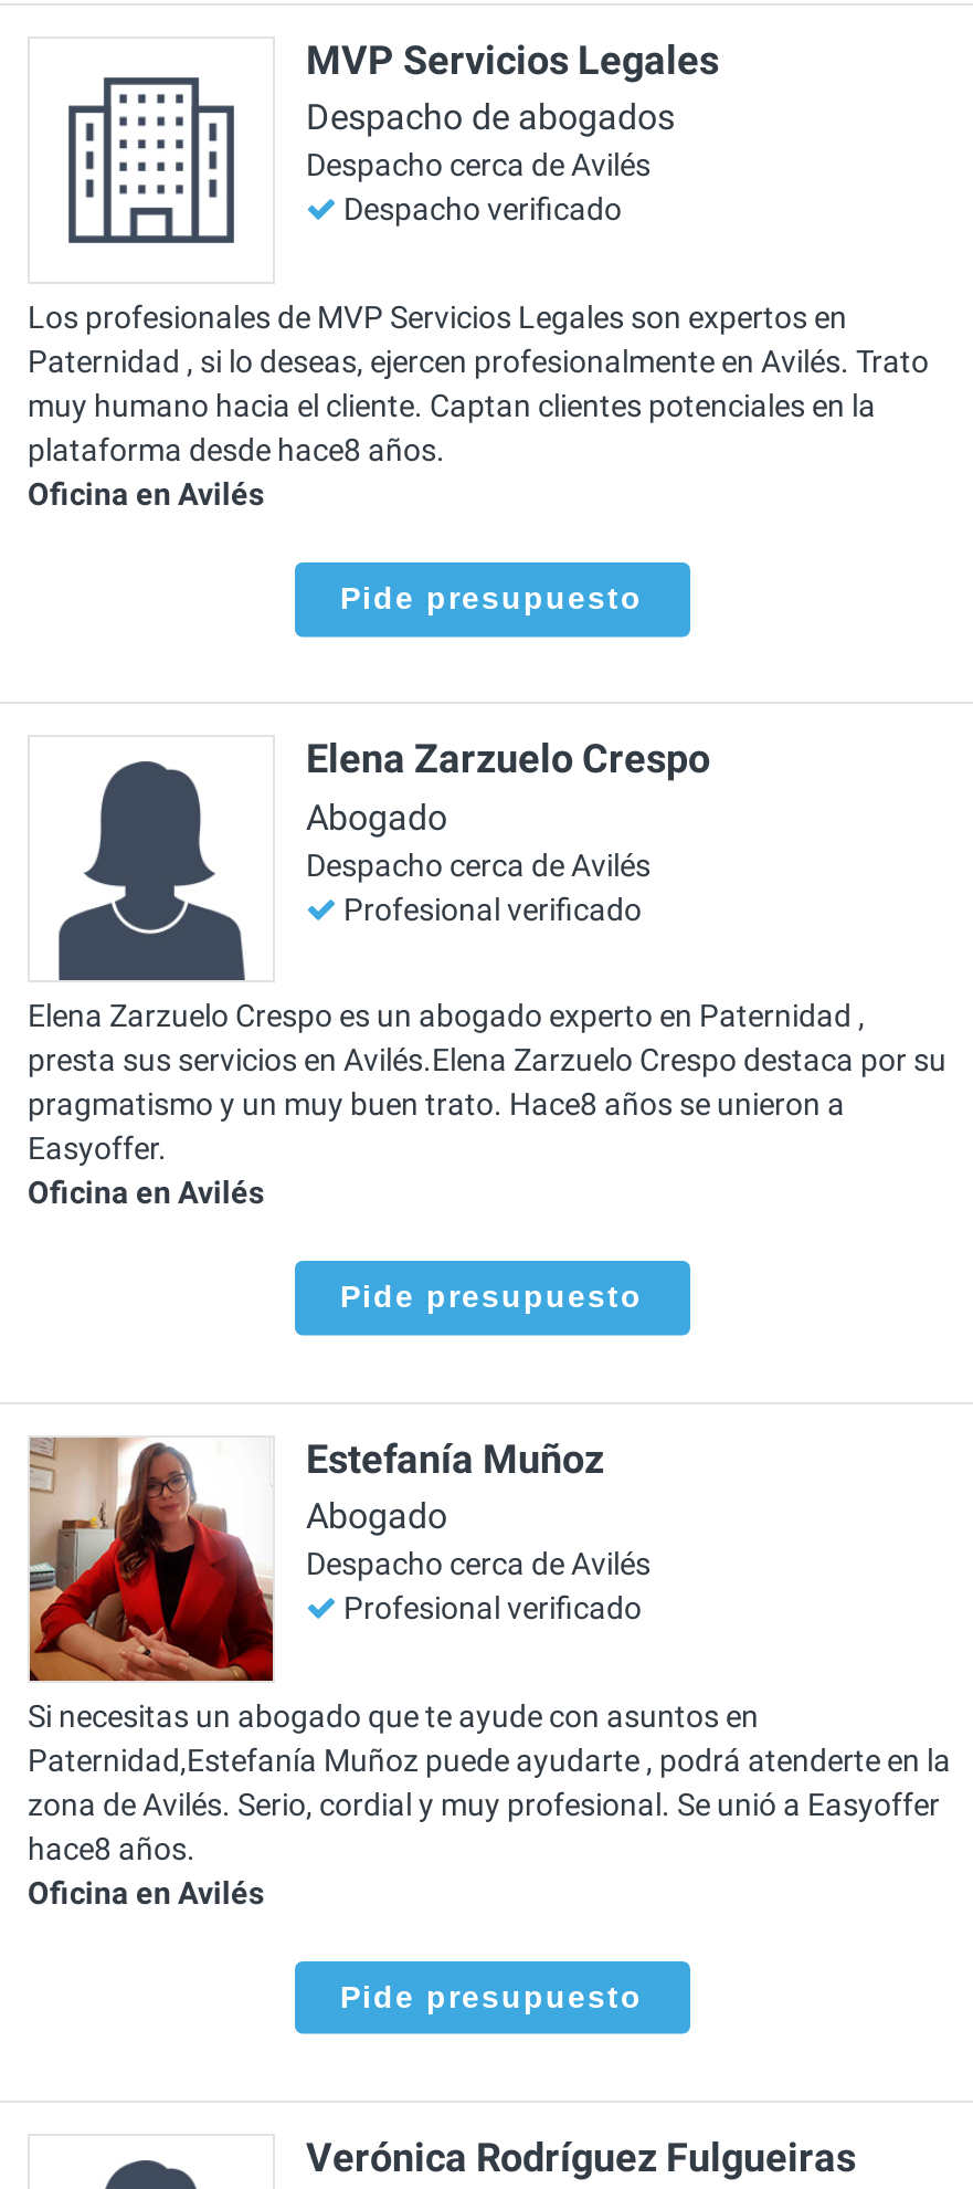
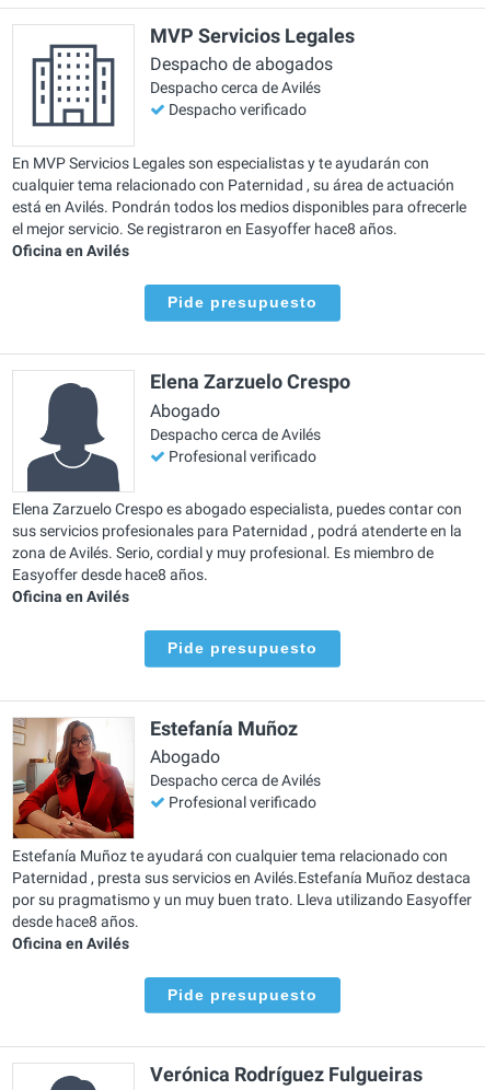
[28,299,929,467] Los profesionales de MVP Servicios Legales son expertos en | Paternidad , si lo deseas, ejercen profesionalmente en Avilés. Trato | muy humano hacia el cliente. Captan clientes potenciales en la | plataforma desde hace8 años. -> [12,154,466,237] En MVP Servicios Legales son especialistas y te ayudarán con | cualquier tema relacionado con Paternidad , su área de actuación | está en Avilés. Pondrán todos los medios disponibles para ofrecerle | el mejor servicio. Se registraron en Easyoffer hace8 años.
[28,998,946,1166] Elena Zarzuelo Crespo es un abogado experto en Paternidad , | presta sus servicios en Avilés.Elena Zarzuelo Crespo destaca por su | pragmatismo y un muy buen trato. Hace8 años se unieron a | Easyoffer. -> [12,500,462,584] Elena Zarzuelo Crespo es abogado especialista, puedes contar con | sus servicios profesionales para Paternidad , podrá atenderte en la | zona de Avilés. Serio, cordial y muy profesional. Es miembro de | Easyoffer desde hace8 años.
[28,1697,951,1865] Si necesitas un abogado que te ayude con asuntos en | Paternidad,Estefanía Muñoz puede ayudarte , podrá atenderte en la | zona de Avilés. Serio, cordial y muy profesional. Se unió a Easyoffer | hace8 años. -> [12,847,472,930] Estefanía Muñoz te ayudará con cualquier tema relacionado con | Paternidad , presta sus servicios en Avilés.Estefanía Muñoz destaca | por su pragmatismo y un muy buen trato. Lleva utilizando Easyoffer | desde hace8 años.

